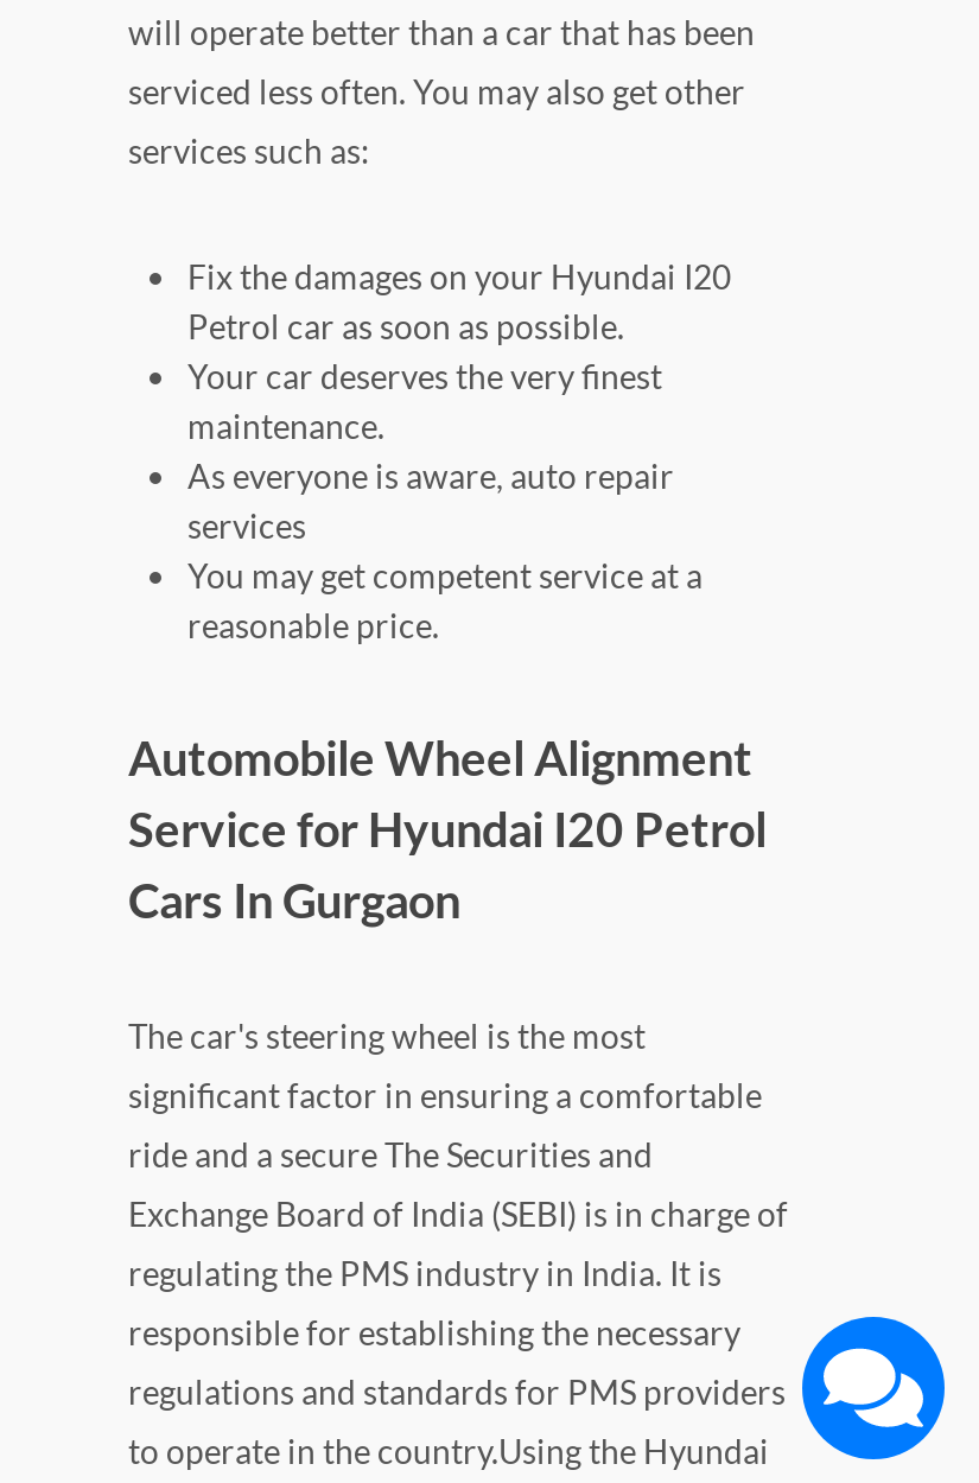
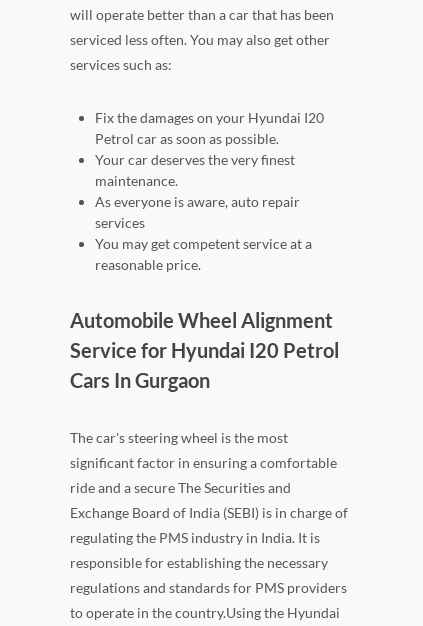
[800,1315,947,1462] [image] -> none

